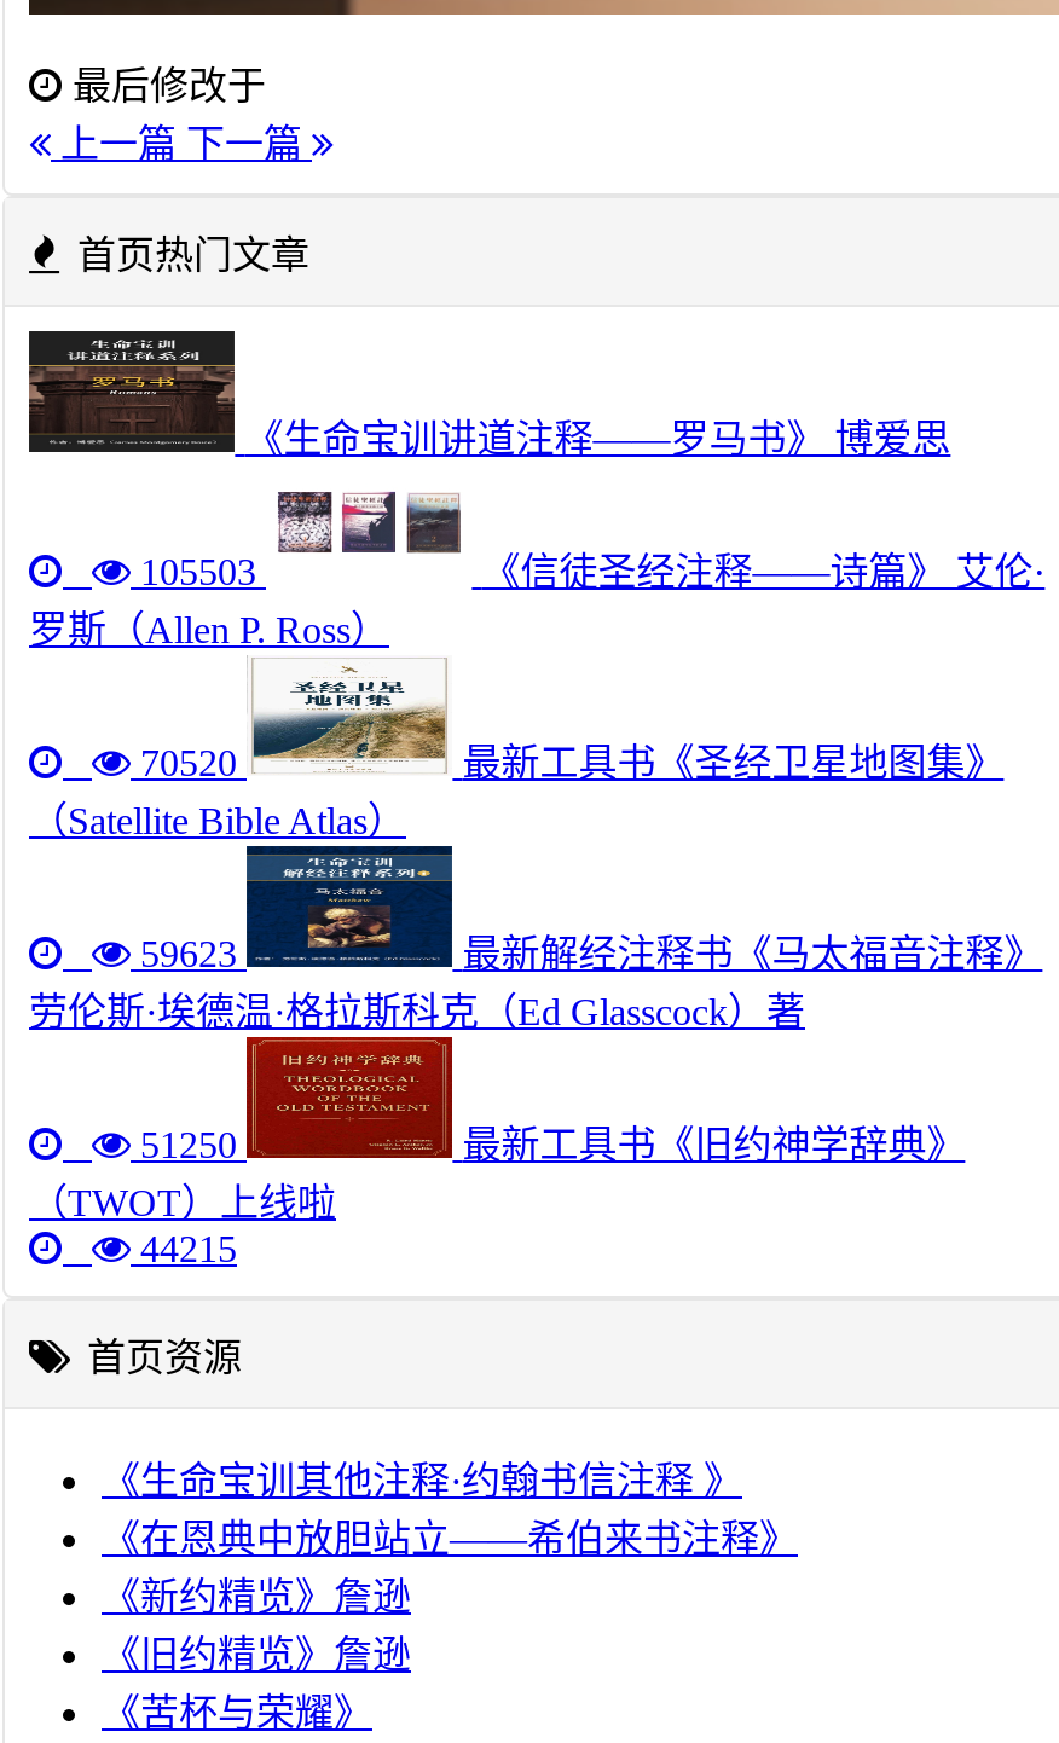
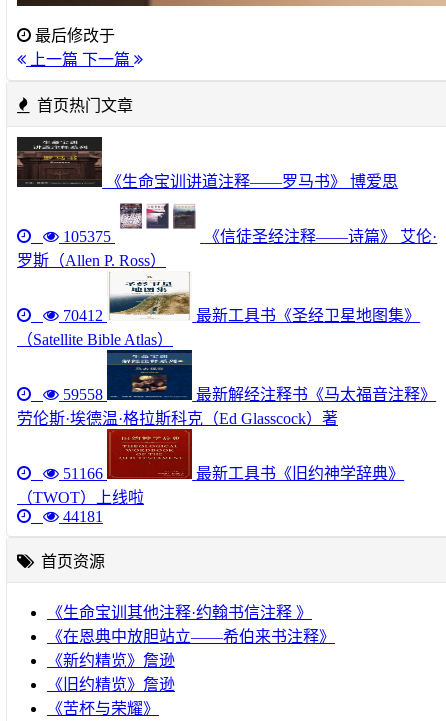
[131,550,256,591] 105503 -> [59,227,111,244] 105375
[131,741,237,782] 70520 -> [59,306,103,323] 70412
[131,932,237,973] 59623 -> [59,385,103,402] 59558
[131,1123,237,1164] 51250 -> [59,464,103,481] 51166
[131,1227,237,1268] 44215 -> [59,507,103,524] 44181

